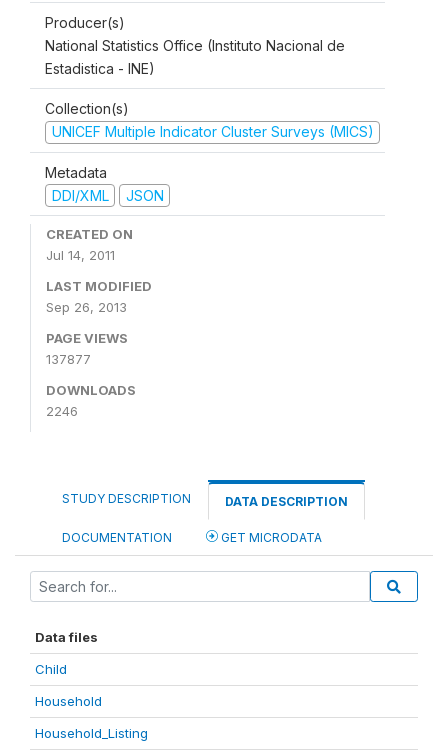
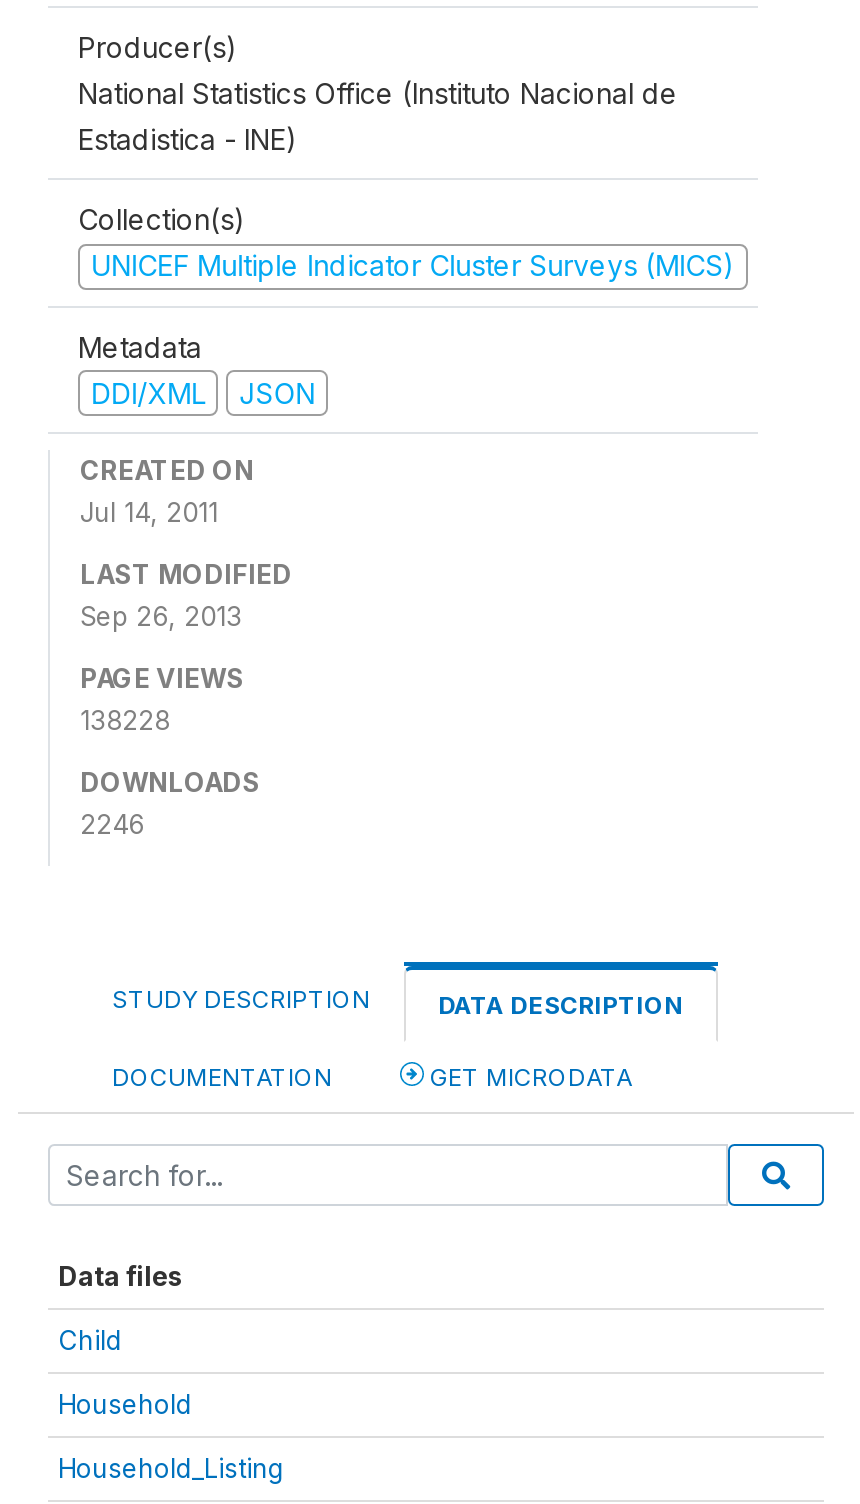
[46,351,91,367] 137877 -> [80,704,170,736] 138228

